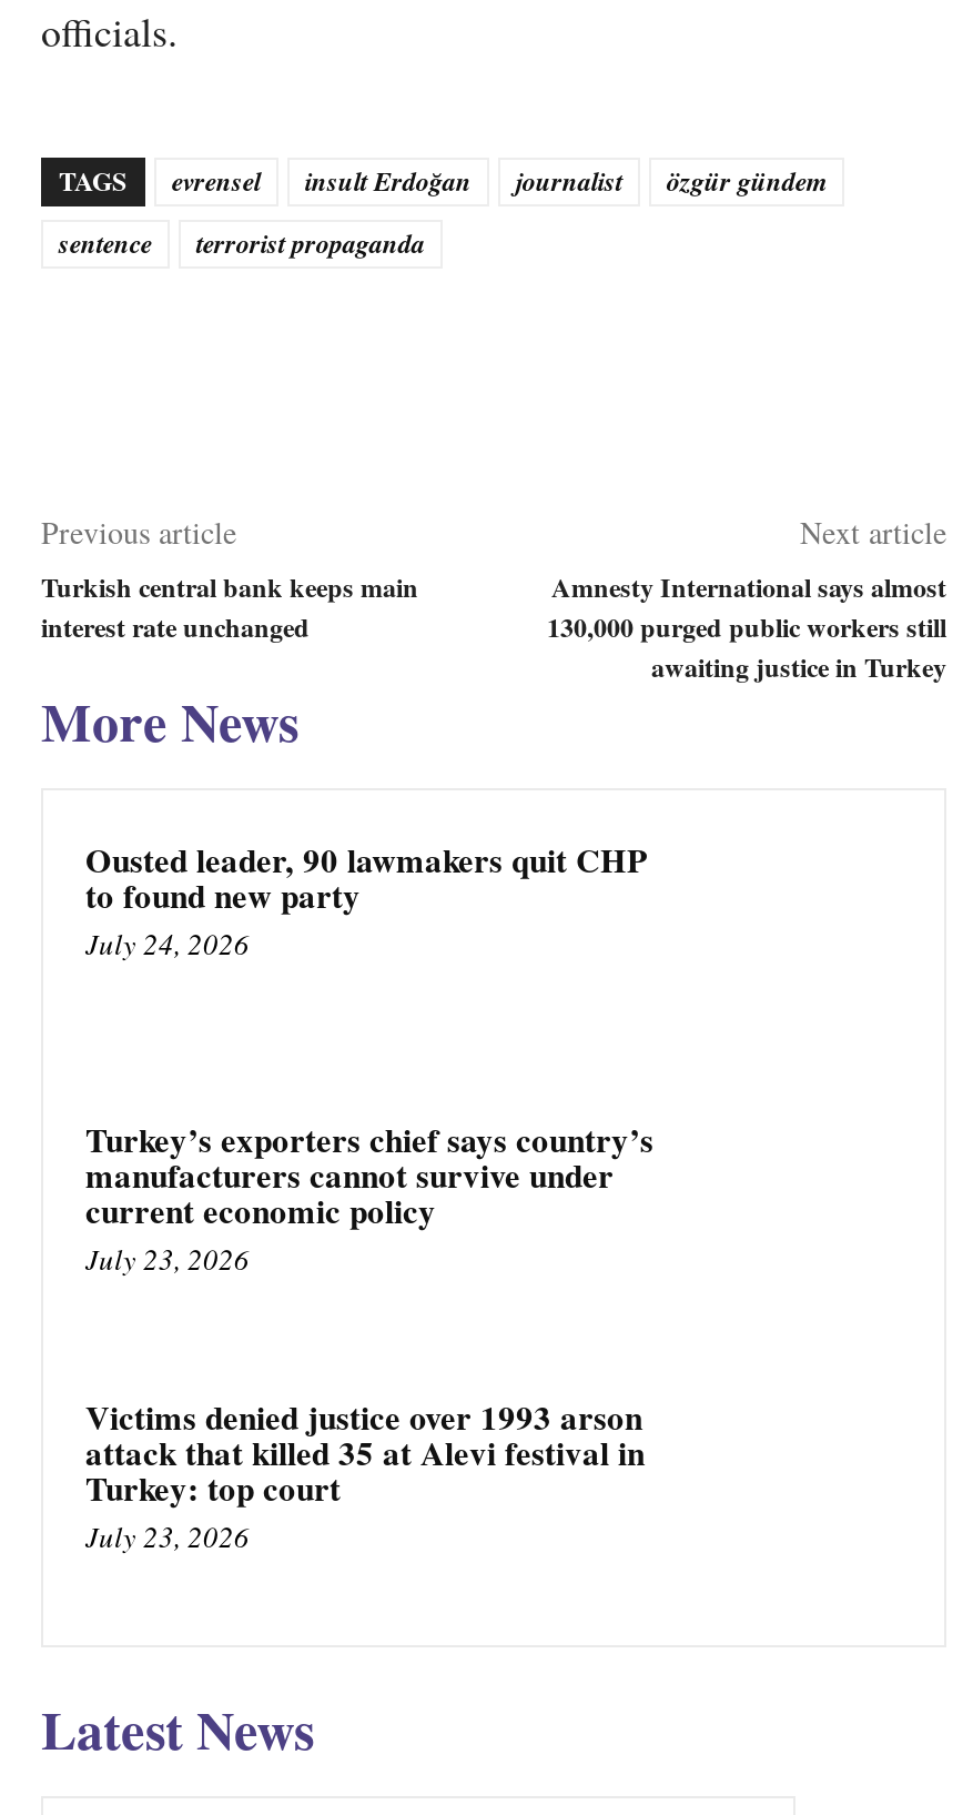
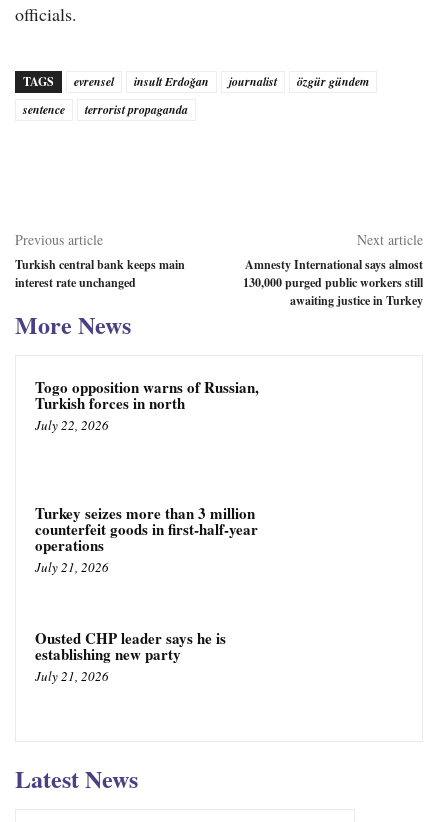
[85,835,647,964] Ousted leader, 90 lawmakers quit CHP | to found new party | July 24, 2026 -> [35,376,259,434] Togo opposition warns of Russian, | Turkish forces in north | July 22, 2026
[85,1114,653,1278] Turkey’s exporters chief says country’s | manufacturers cannot survive under | current economic policy | July 23, 2026 -> [35,502,258,576] Turkey seizes more than 3 million | counterfeit goods in first-half-year | operations | July 21, 2026
[85,1393,645,1557] Victims denied justice over 1993 arson | attack that killed 35 at Alevi festival in | Turkey: top court | July 23, 2026 -> [35,627,226,685] Ousted CHP leader says he is | establishing new party | July 21, 2026

